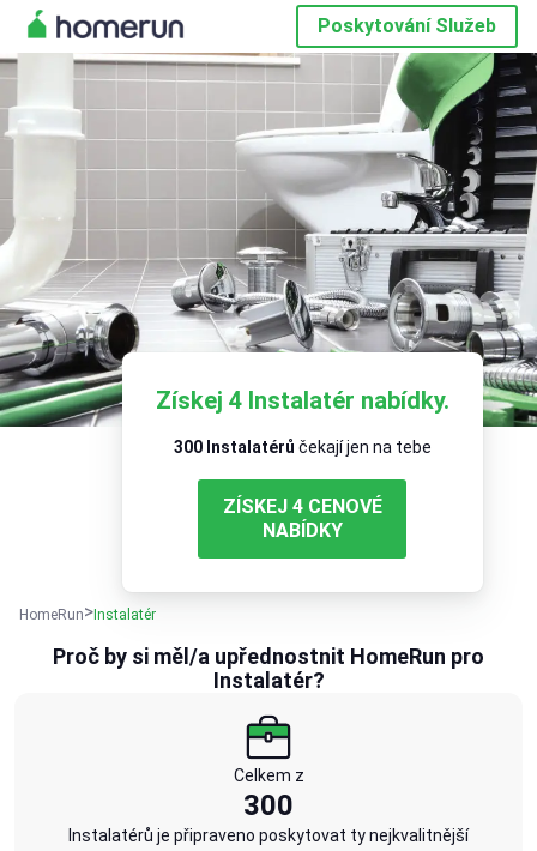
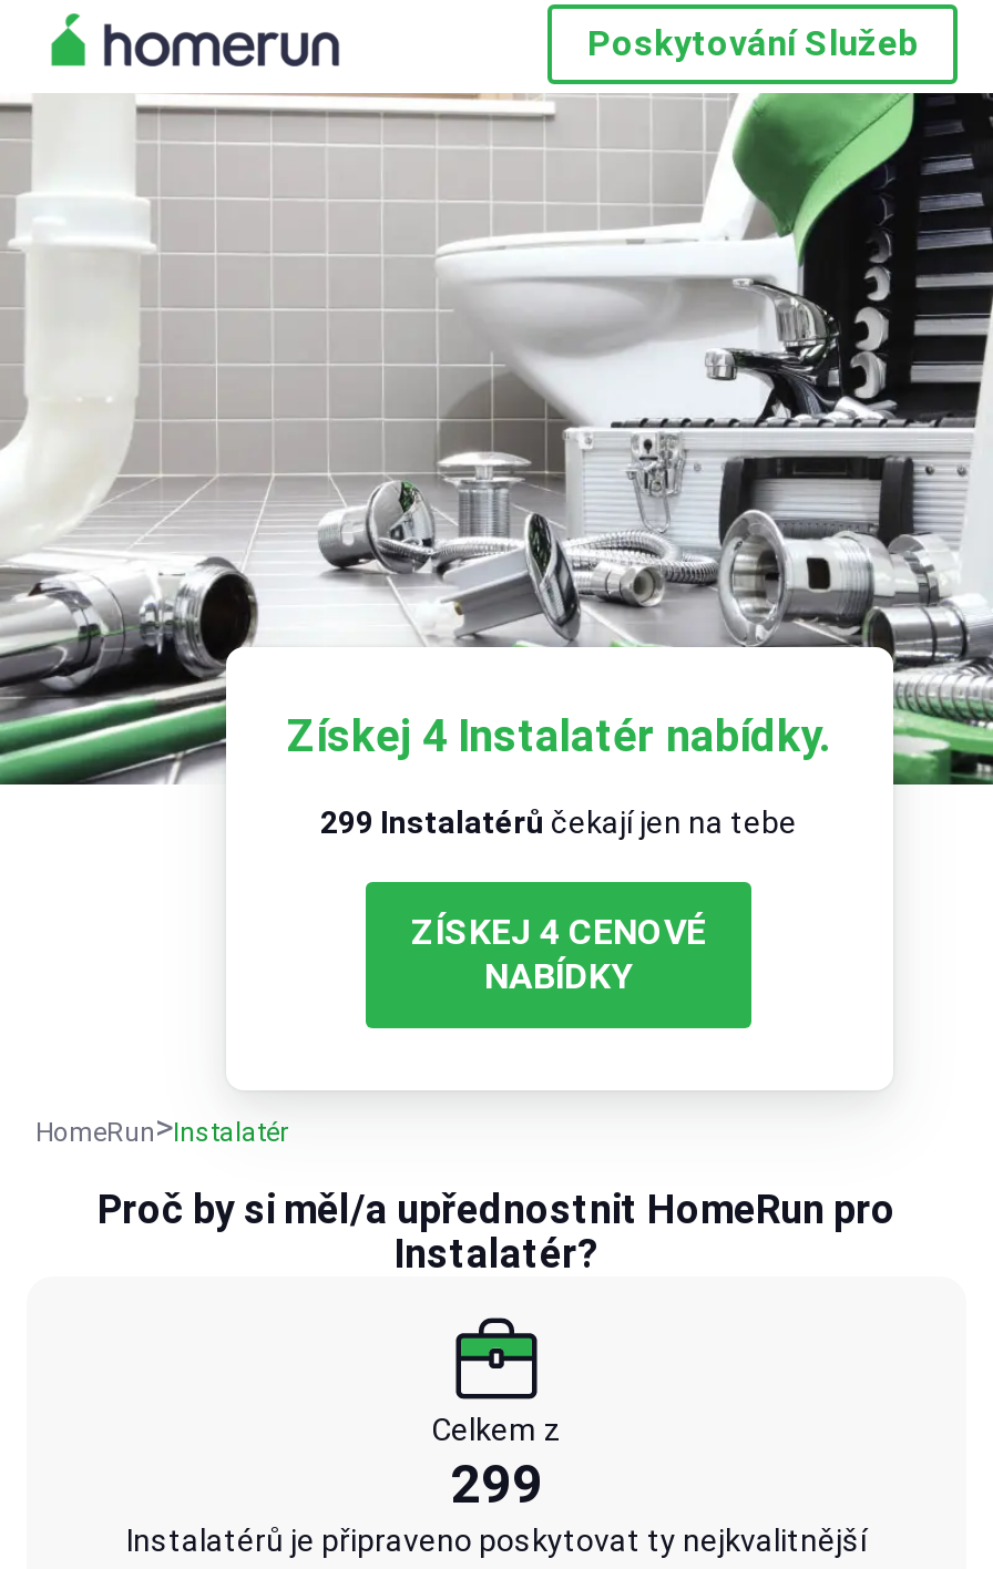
[173,438,431,457] 300 Instalatérů čekají jen na tebe -> [320,805,797,841] 299 Instalatérů čekají jen na tebe
[243,789,294,823] 300 -> [450,1455,543,1517] 299

